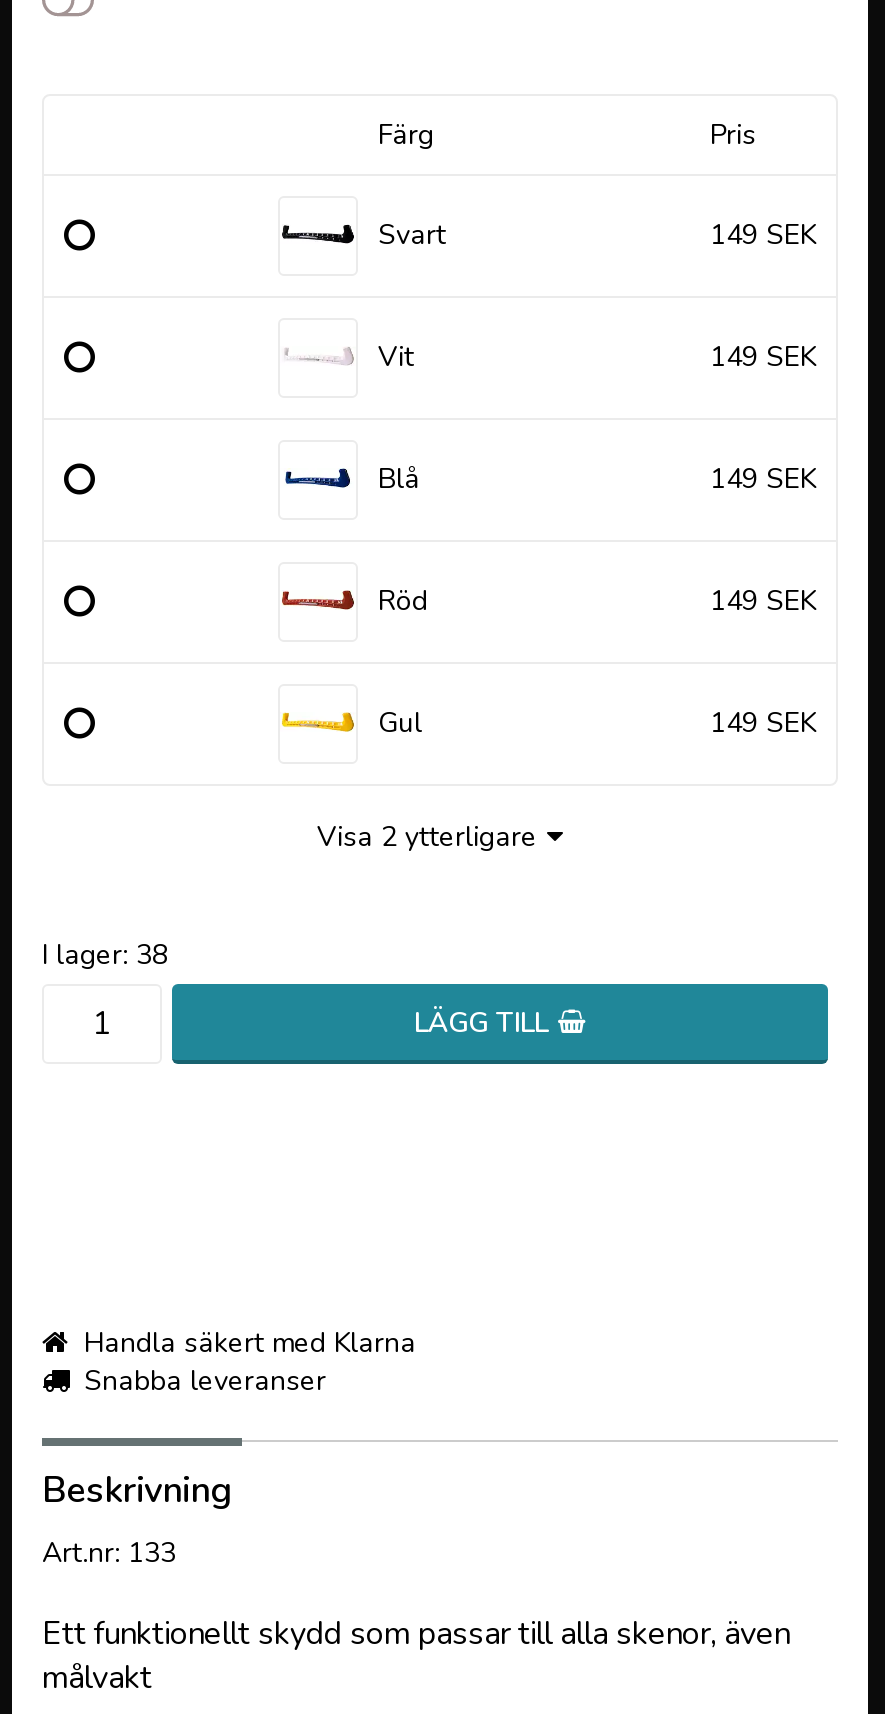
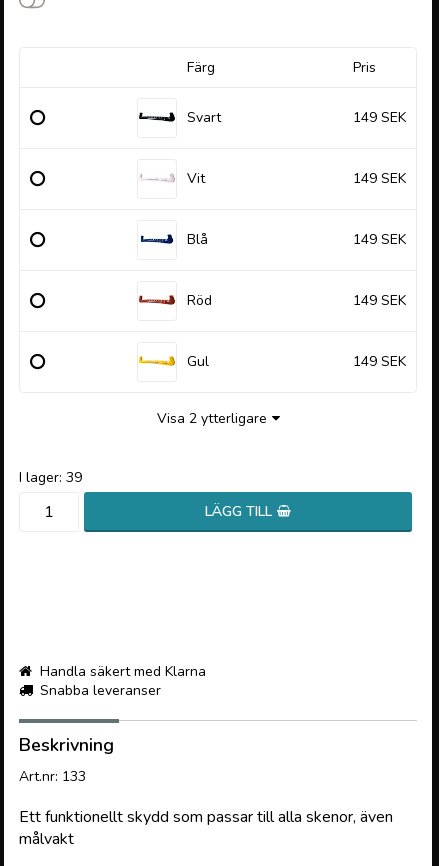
[42,937,168,975] I lager: 38 -> [19,468,82,487] I lager: 39

